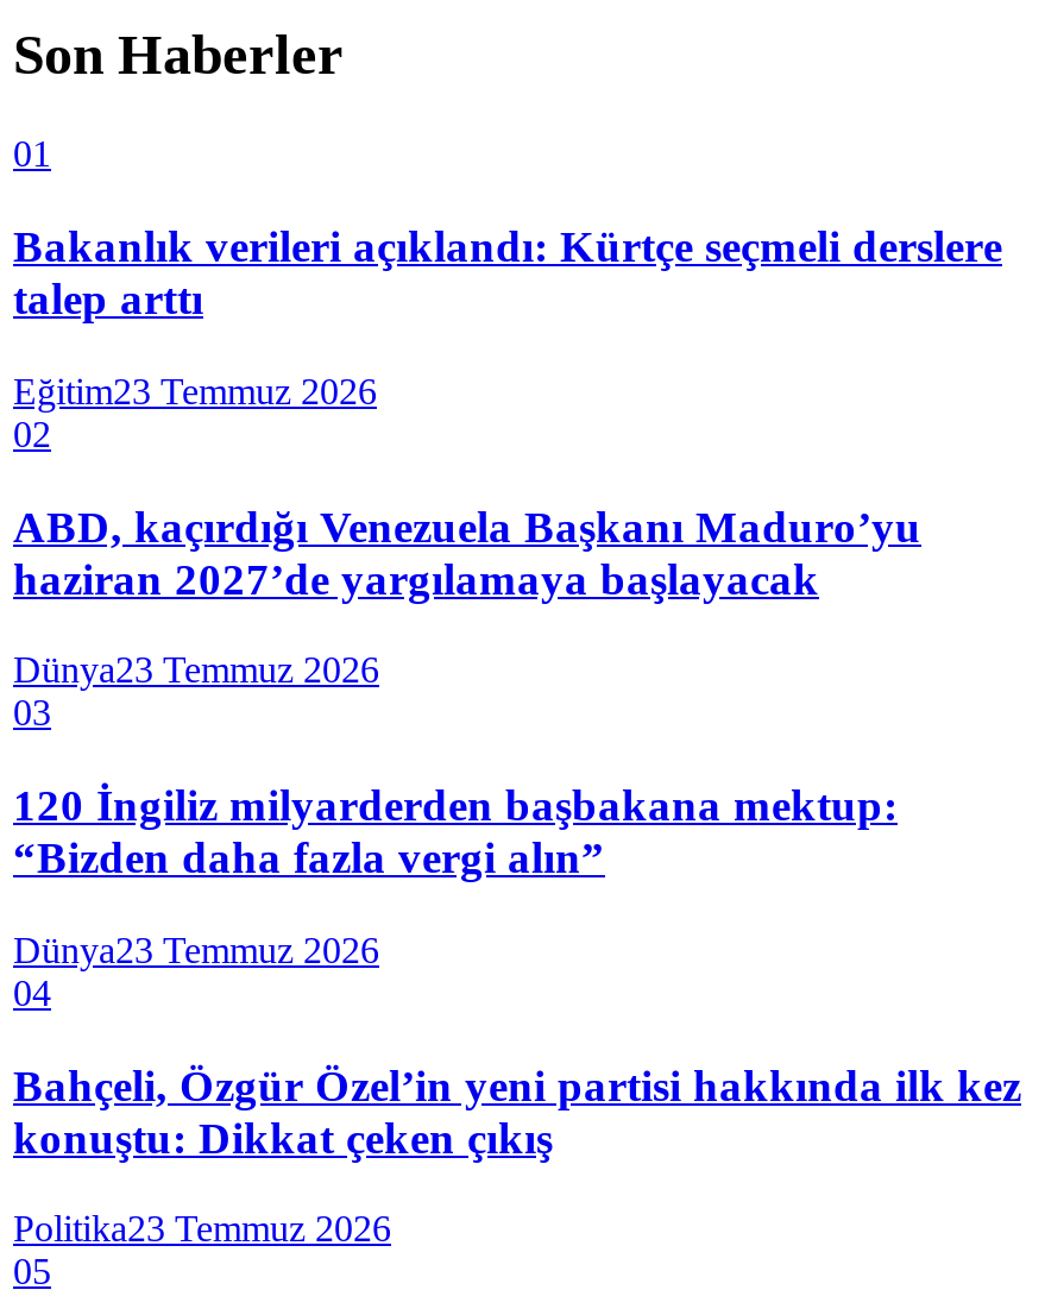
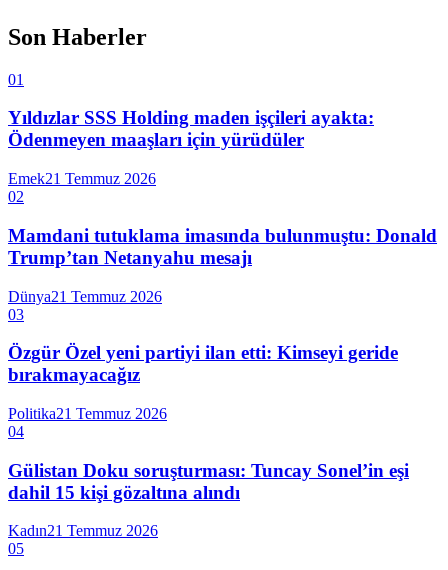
[13,222,1002,324] Bakanlık verileri açıklandı: Kürtçe seçmeli derslere | talep arttı -> [8,107,374,150] Yıldızlar SSS Holding maden işçileri ayakta: | Ödenmeyen maaşları için yürüdüler
[13,371,377,412] Eğitim23 Temmuz 2026 -> [8,170,156,187] Emek21 Temmuz 2026
[13,502,921,604] ABD, kaçırdığı Venezuela Başkanı Maduro’yu | haziran 2027’de yargılamaya başlayacak -> [8,225,437,268] Mamdani tutuklama imasında bulunmuştu: Donald | Trump’tan Netanyahu mesajı
[13,651,379,691] Dünya23 Temmuz 2026 -> [8,288,162,305] Dünya21 Temmuz 2026
[13,781,898,883] 120 İngiliz milyarderden başbakana mektup: | “Bizden daha fazla vergi alın” -> [8,342,398,385] Özgür Özel yeni partiyi ilan etti: Kimseyi geride | bırakmayacağız
[13,930,379,970] Dünya23 Temmuz 2026 -> [8,405,167,422] Politika21 Temmuz 2026
[13,1060,1021,1162] Bahçeli, Özgür Özel’in yeni partisi hakkında ilk kez | konuştu: Dikkat çeken çıkış -> [8,460,409,503] Gülistan Doku soruşturması: Tuncay Sonel’in eşi | dahil 15 kişi gözaltına alındı
[13,1209,391,1250] Politika23 Temmuz 2026 -> [8,522,158,539] Kadın21 Temmuz 2026

